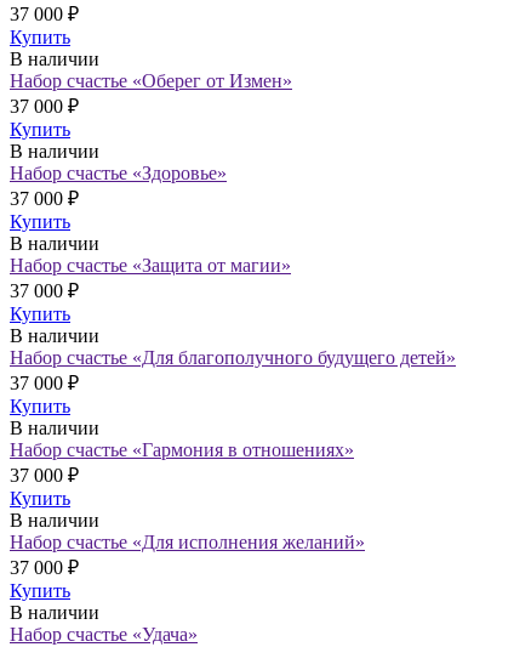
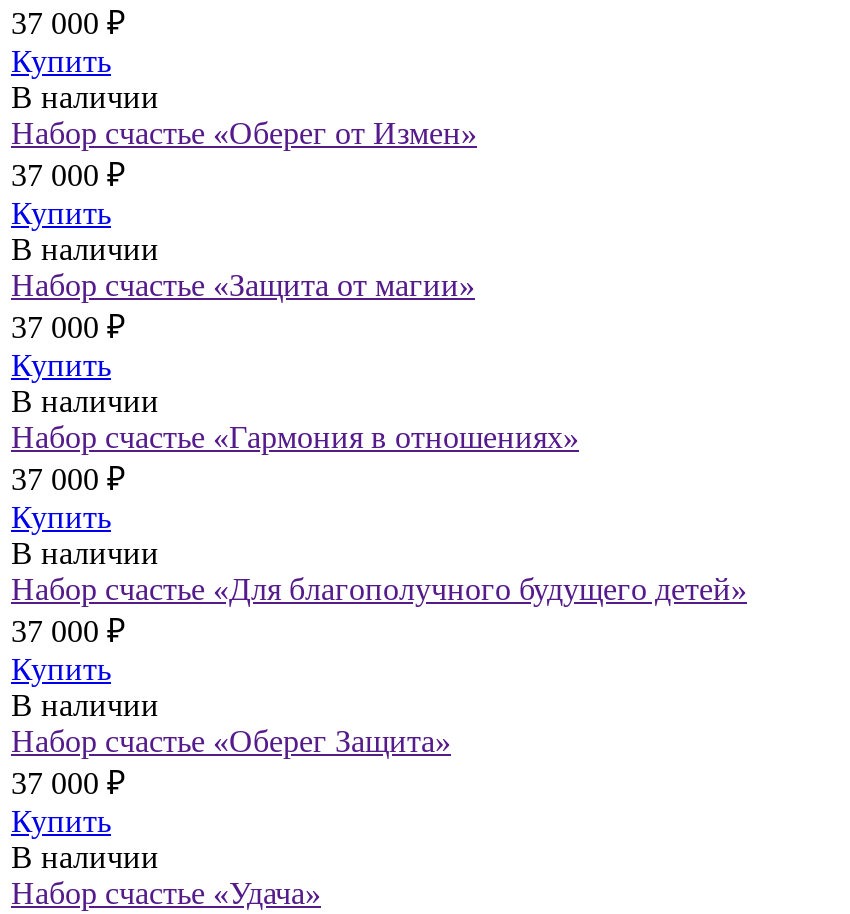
[10,162,227,183] Набор счастье «Здоровье» -> none
moved [10,255,291,275] -> [11,267,475,301]: Набор счастье «Защита от магии»
moved [10,439,354,460] -> [11,419,579,453]: Набор счастье «Гармония в отношениях»
[10,465,365,552] 37 000 ₽ | Купить | В наличии | Набор счастье «Для исполнения желаний» -> [11,723,451,757] Набор счастье «Оберег Защита»

